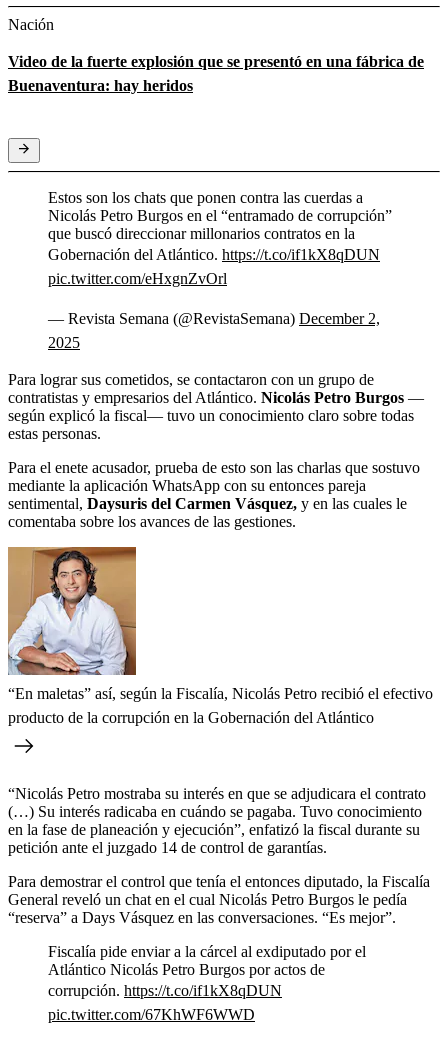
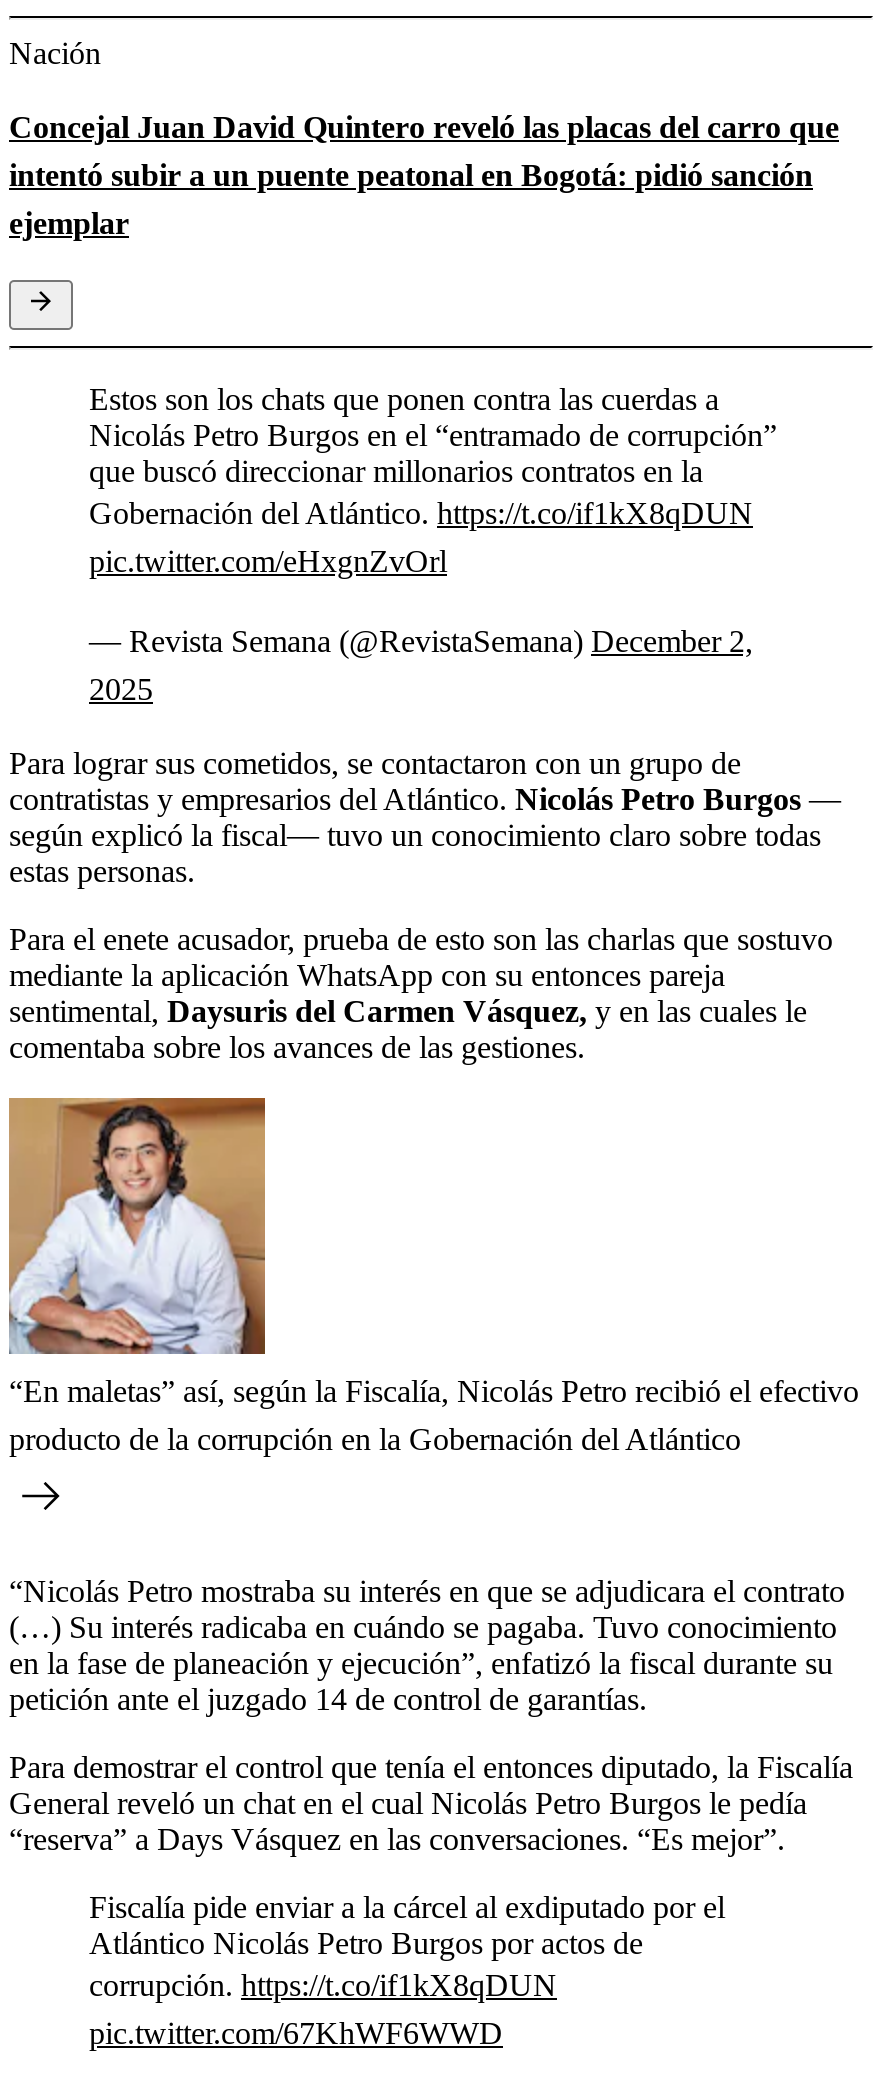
[8,53,424,94] Video de la fuerte explosión que se presentó en una fábrica de | Buenaventura: hay heridos -> [9,109,839,239] Concejal Juan David Quintero reveló las placas del carro que | intentó subir a un puente peatonal en Bogotá: pidió sanción | ejemplar

